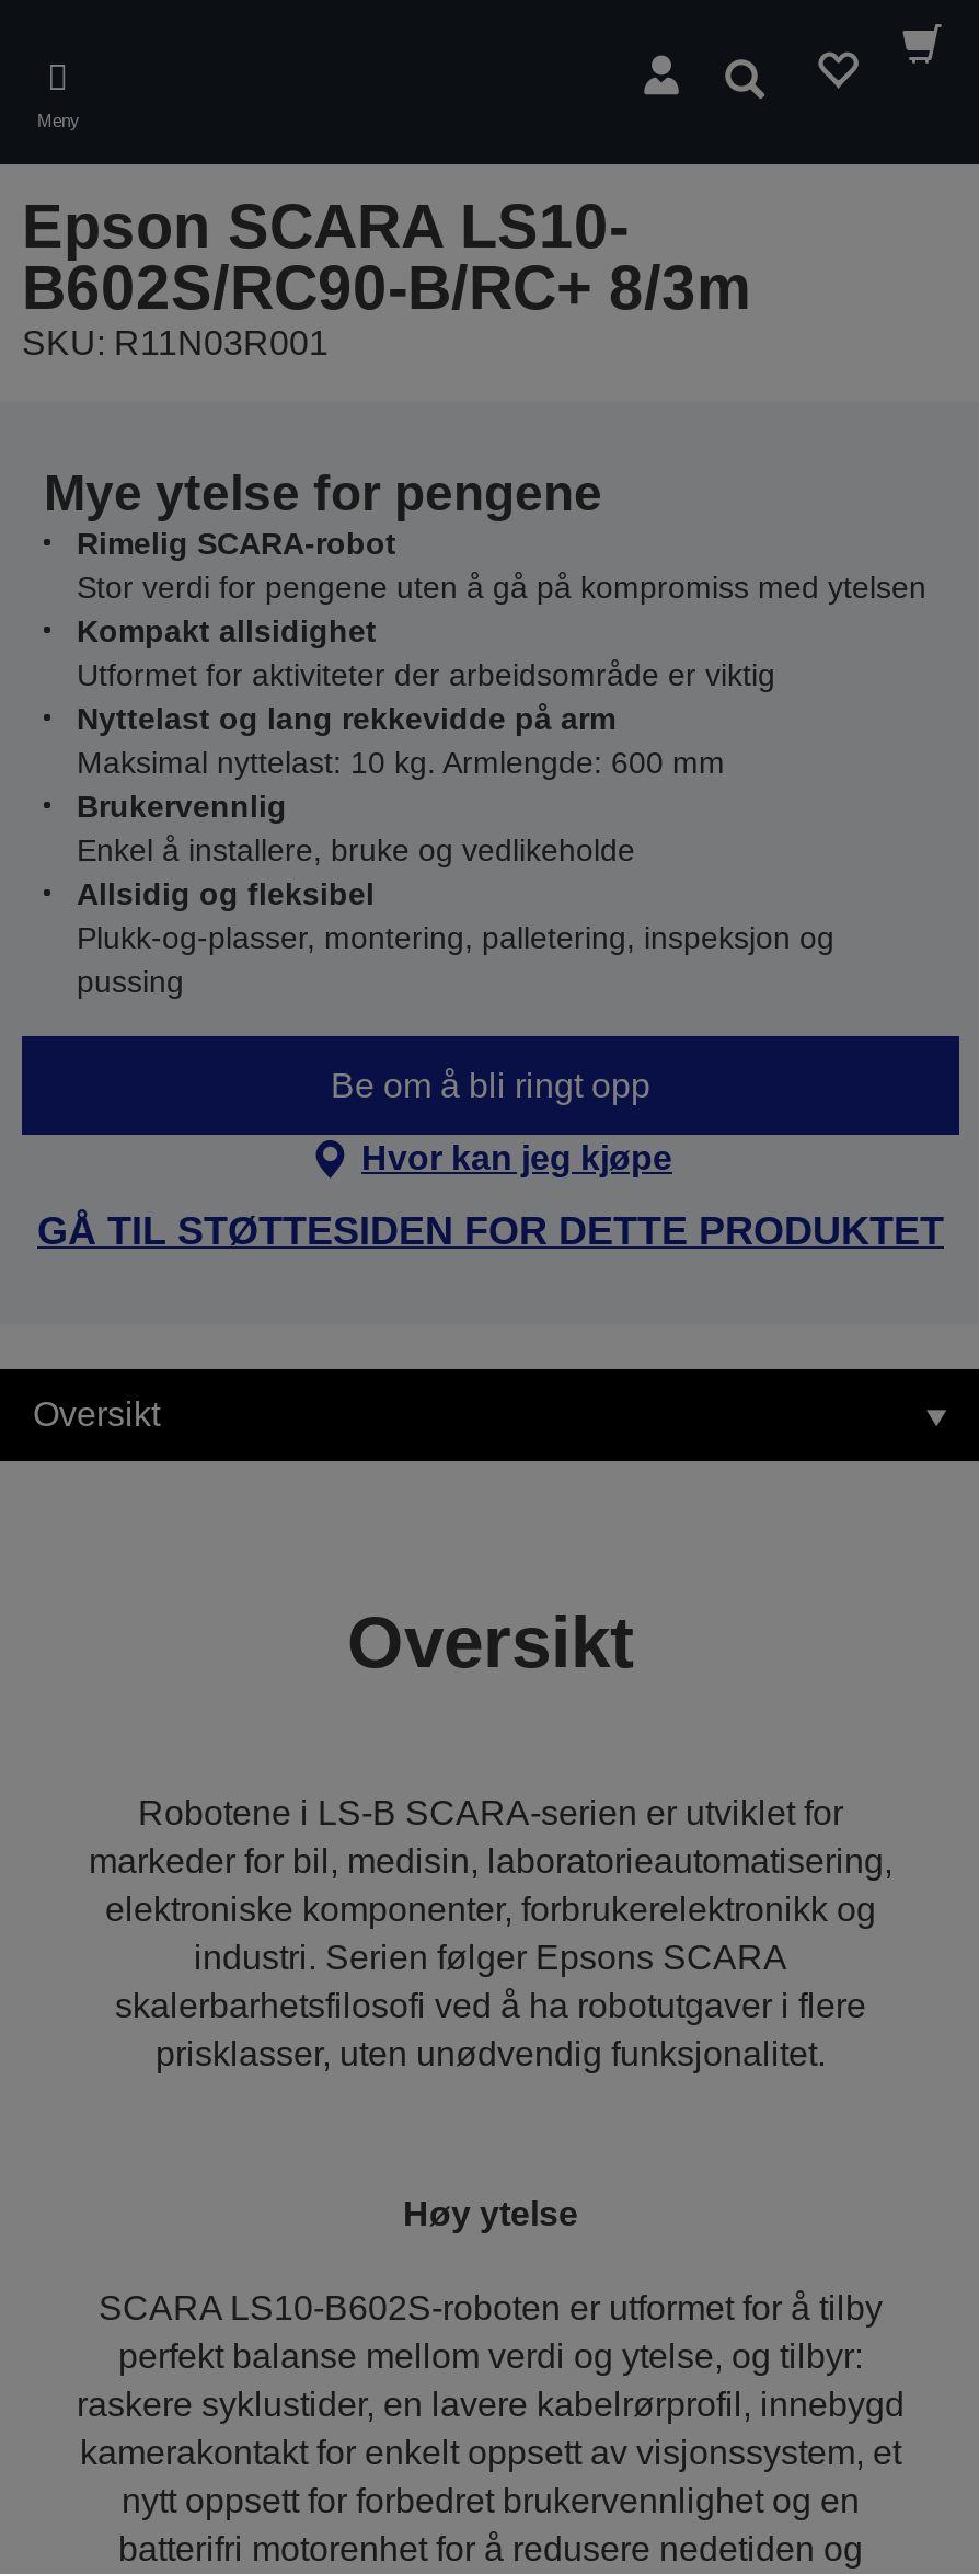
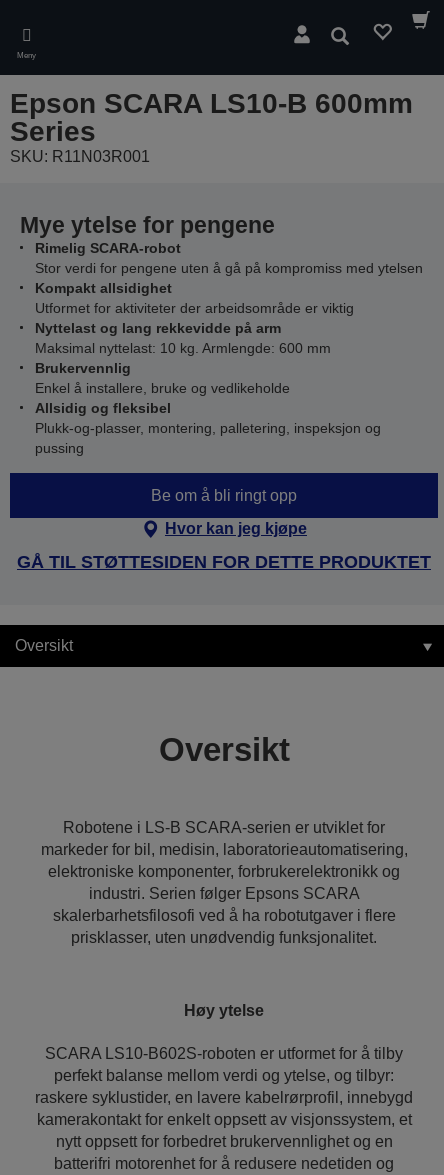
[22,193,751,322] Epson SCARA LS10- | B602S/RC90-B/RC+ 8/3m -> [10,88,413,147] Epson SCARA LS10-B 600mm | Series

